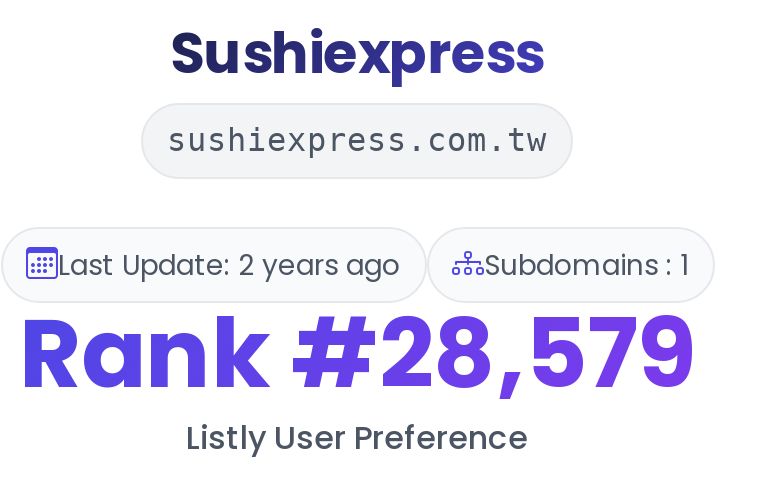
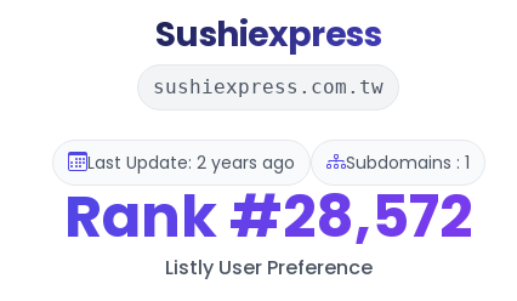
[19,287,695,421] Rank #28,579 -> [64,176,472,257] Rank #28,572

